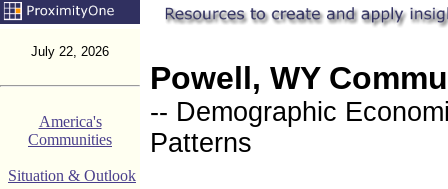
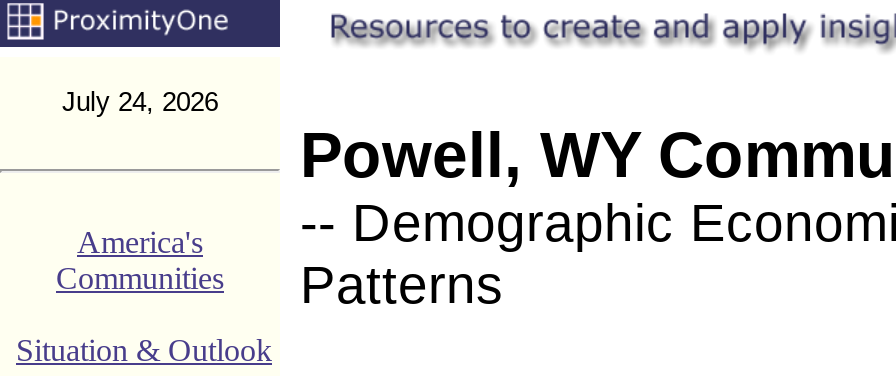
[31,44,109,59] July 22, 2026 -> [62,87,218,117] July 24, 2026

